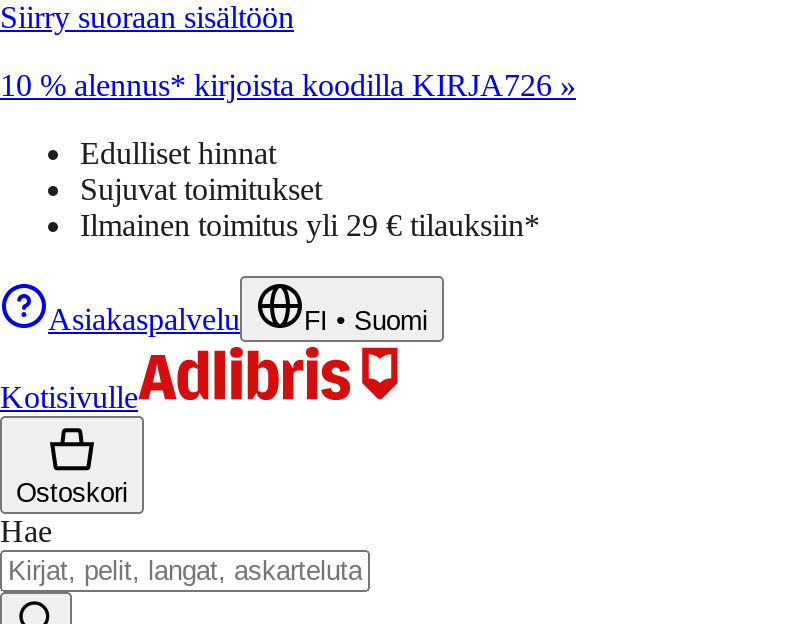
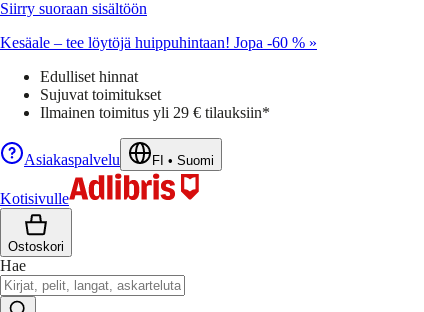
[0,68,576,102] 10 % alennus* kirjoista koodilla KIRJA726 » -> [0,34,317,51] Kesäale – tee löytöjä huippuhintaan! Jopa -60 % »

